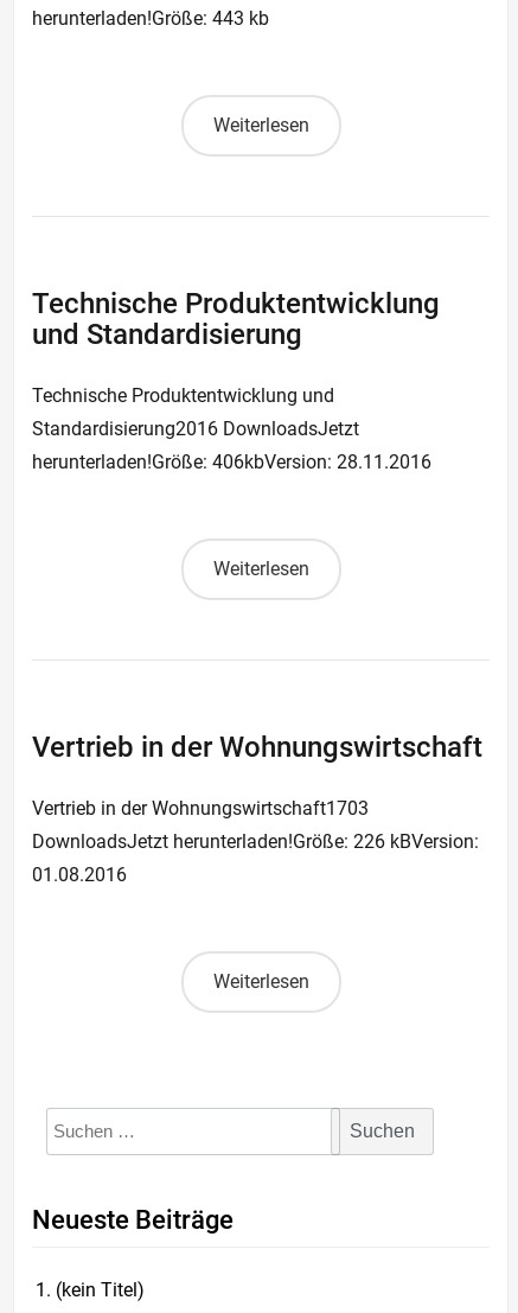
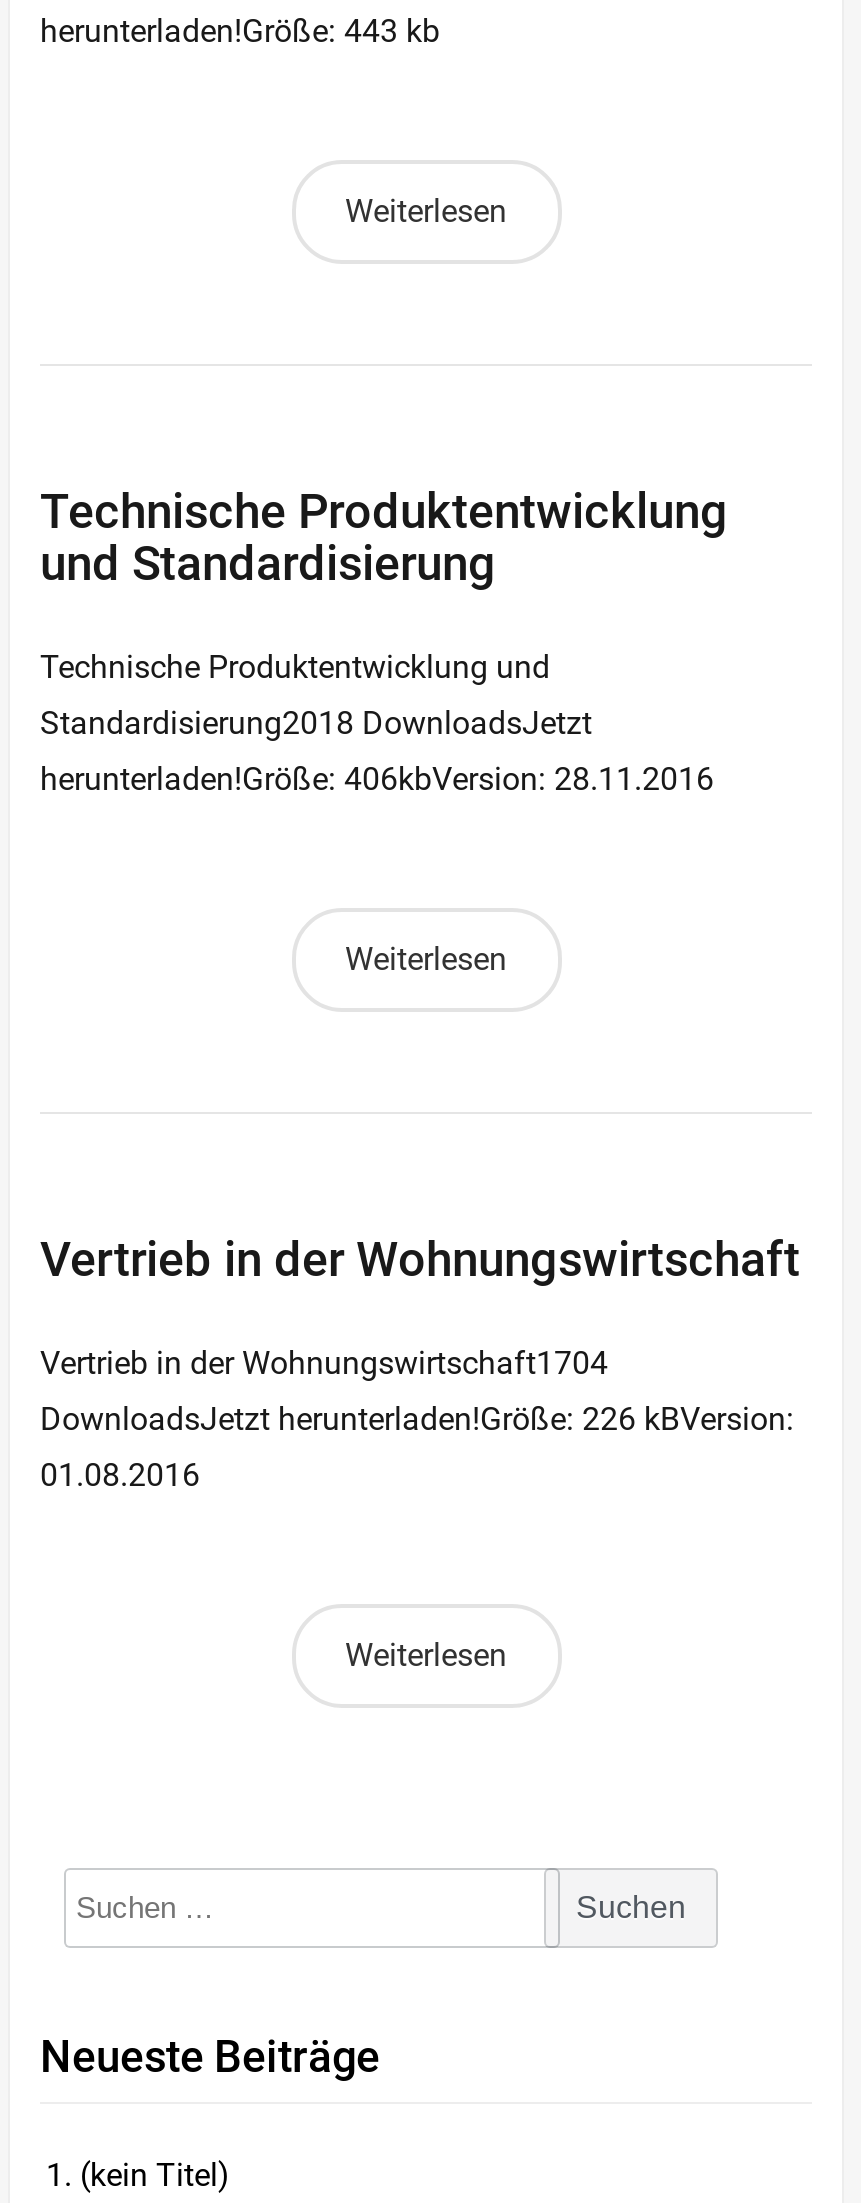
[32,418,359,440] Standardisierung2016 DownloadsJetzt -> [40,704,592,742] Standardisierung2018 DownloadsJetzt
[32,797,369,820] Vertrieb in der Wohnungswirtschaft1703 -> [40,1344,608,1382] Vertrieb in der Wohnungswirtschaft1704

